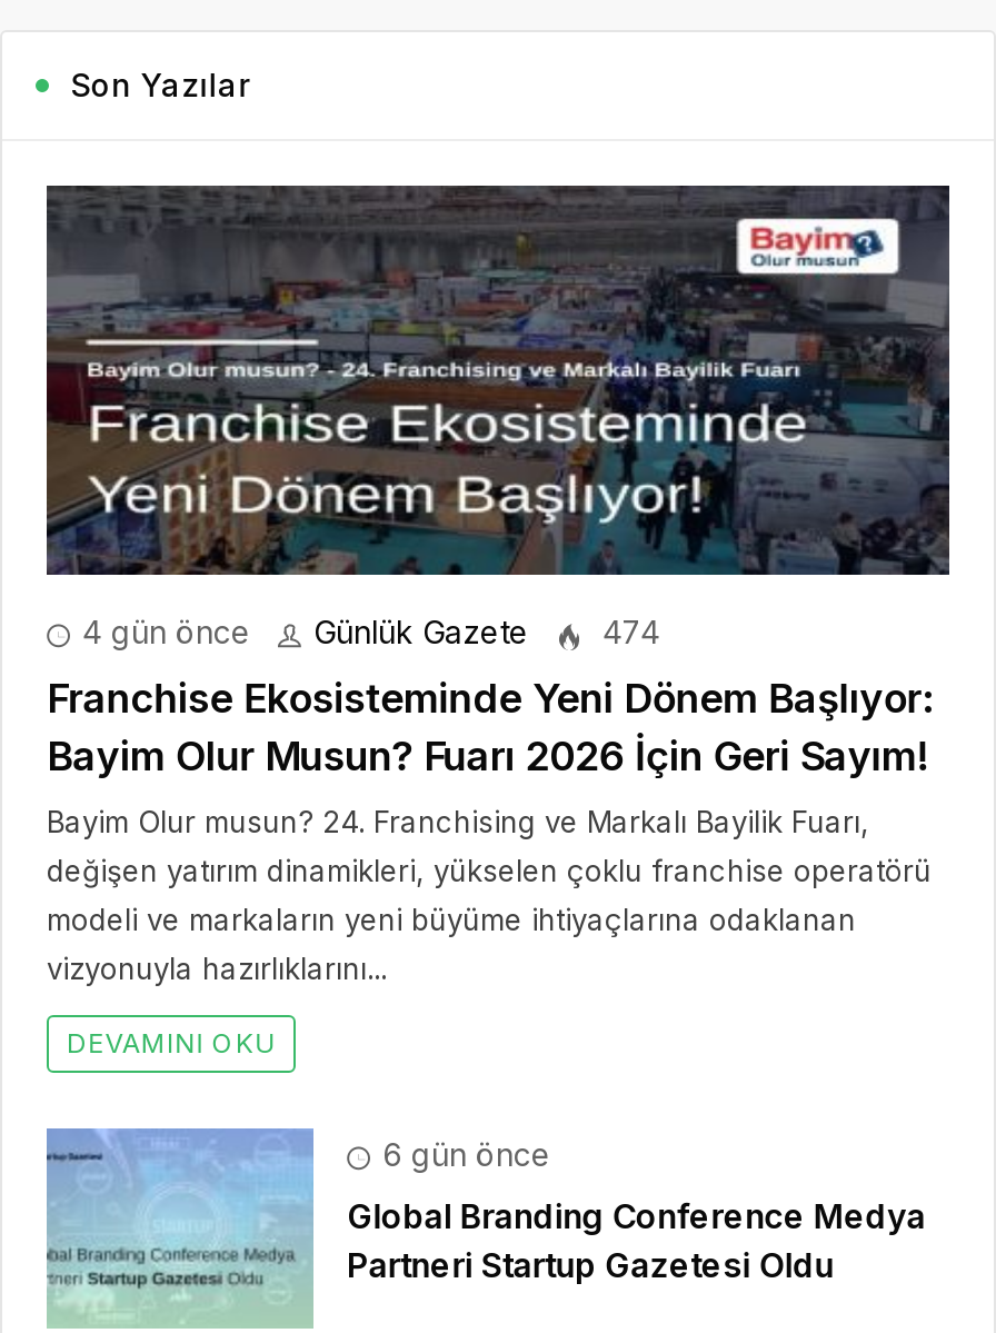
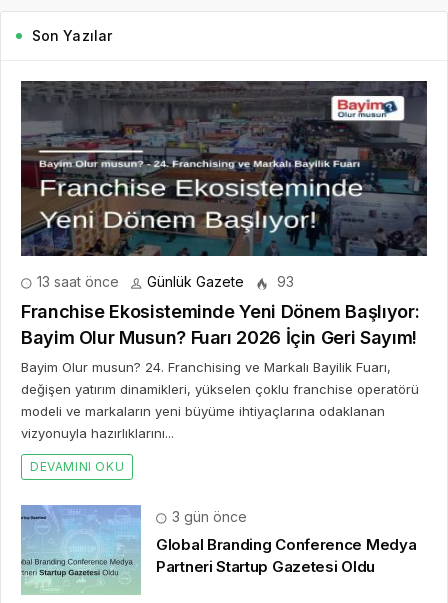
[73,613,251,651] 4 gün önce -> [33,273,119,290] 13 saat önce
[594,613,660,651] 474 -> [273,273,294,290] 93
[373,1136,551,1174] 6 gün önce -> [168,508,247,525] 3 gün önce

